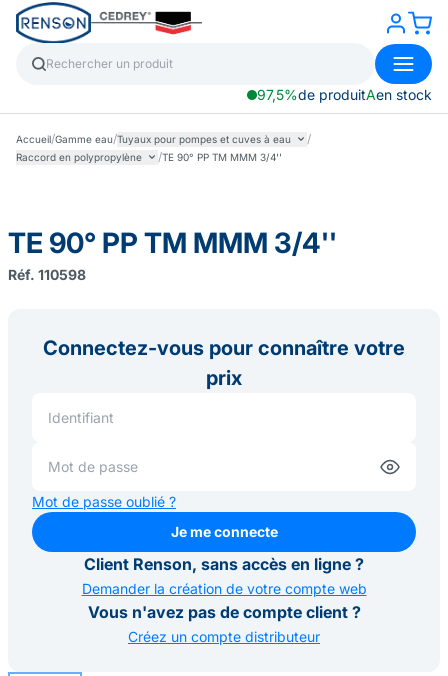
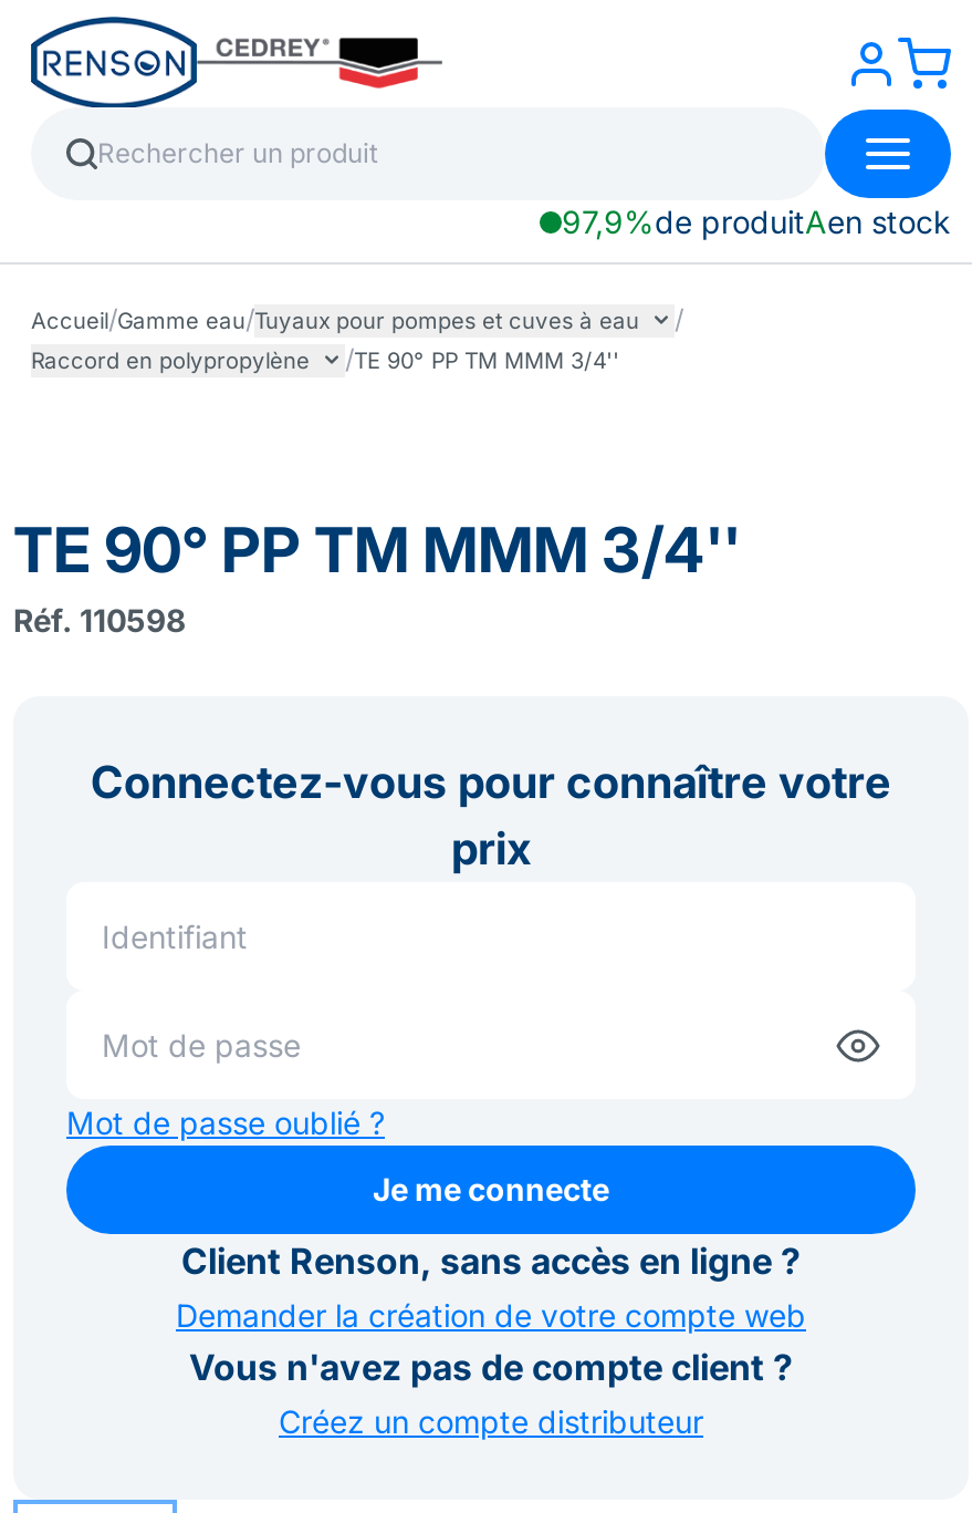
[257,86,432,103] 97,5%de produitAen stock -> [562,203,951,240] 97,9%de produitAen stock

